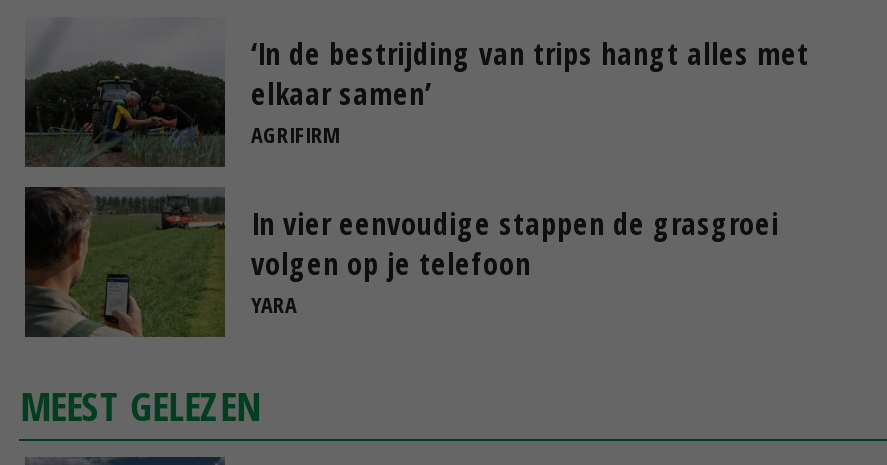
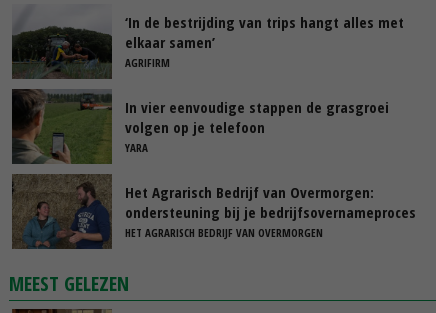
none -> [11,173,416,250] [image] | Het Agrarisch Bedrijf van Overmorgen: | ondersteuning bij je bedrijfsovernameproces | HET AGRARISCH BEDRIJF VAN OVERMORGEN

